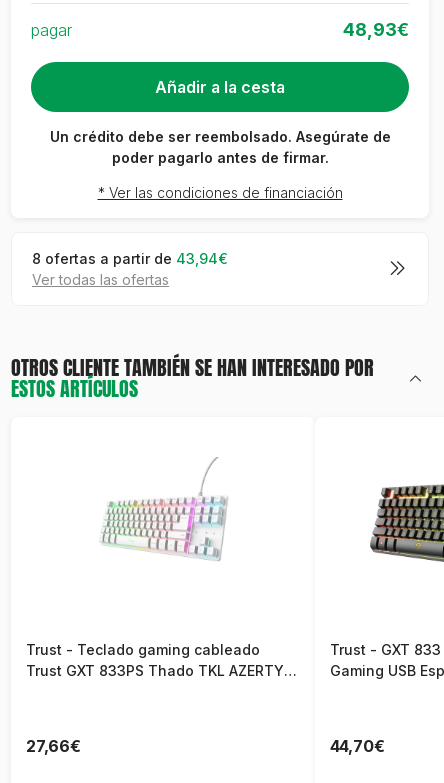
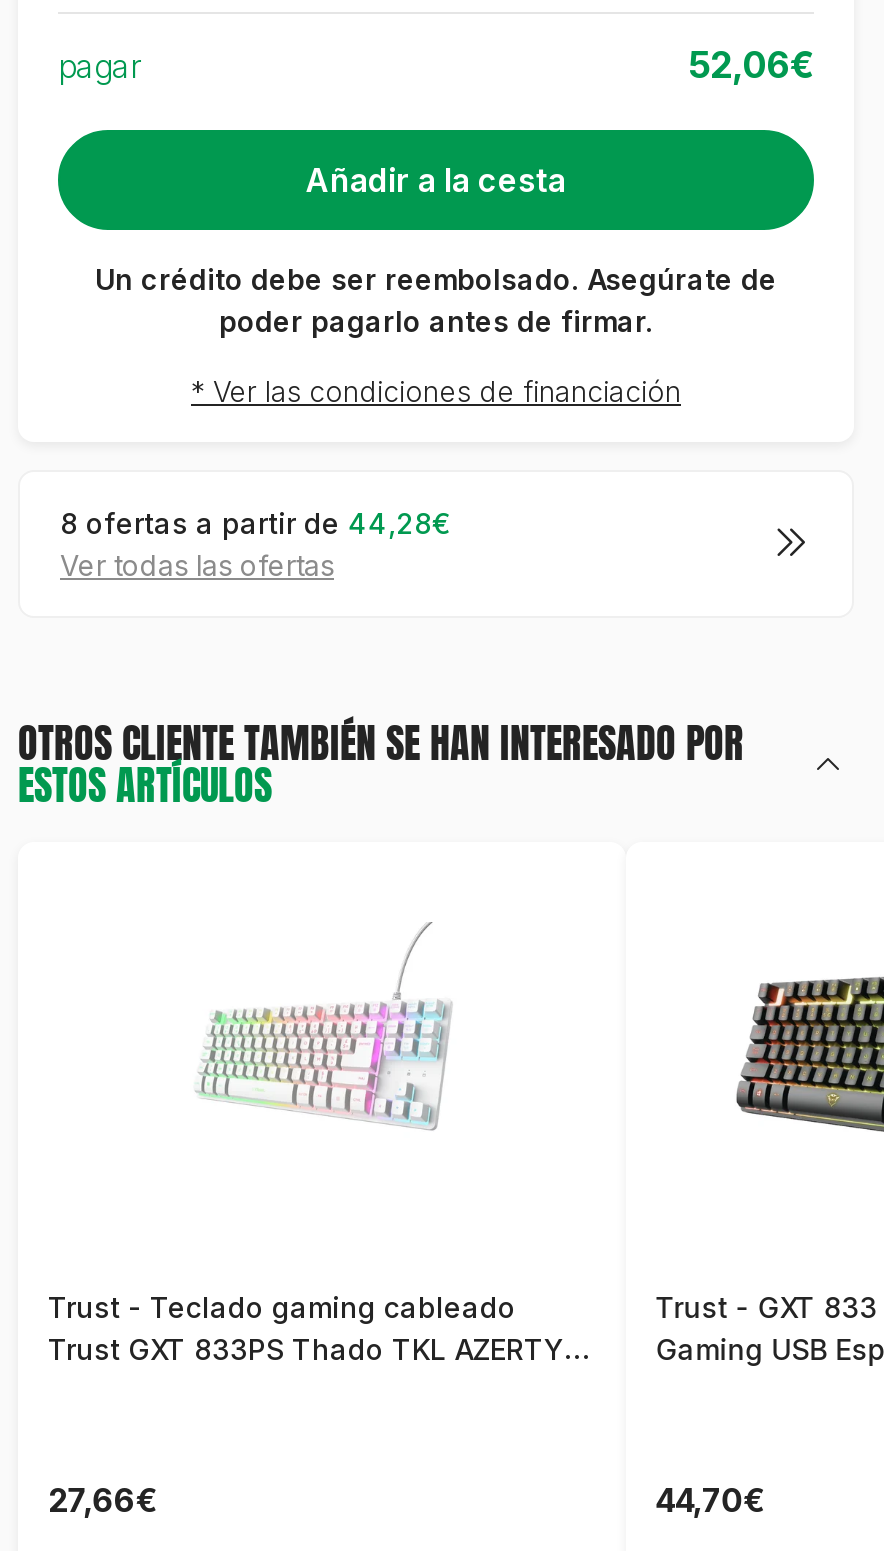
[343,18,409,39] 48,93€ -> [688,44,814,86] 52,06€
[32,249,228,266] 8 ofertas a partir de 43,94€ -> [60,506,452,540] 8 ofertas a partir de 44,28€

